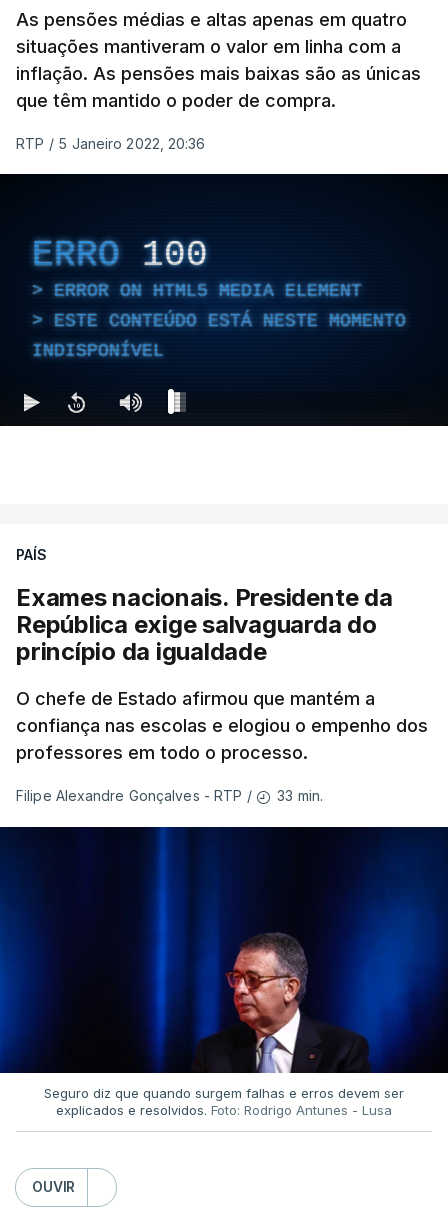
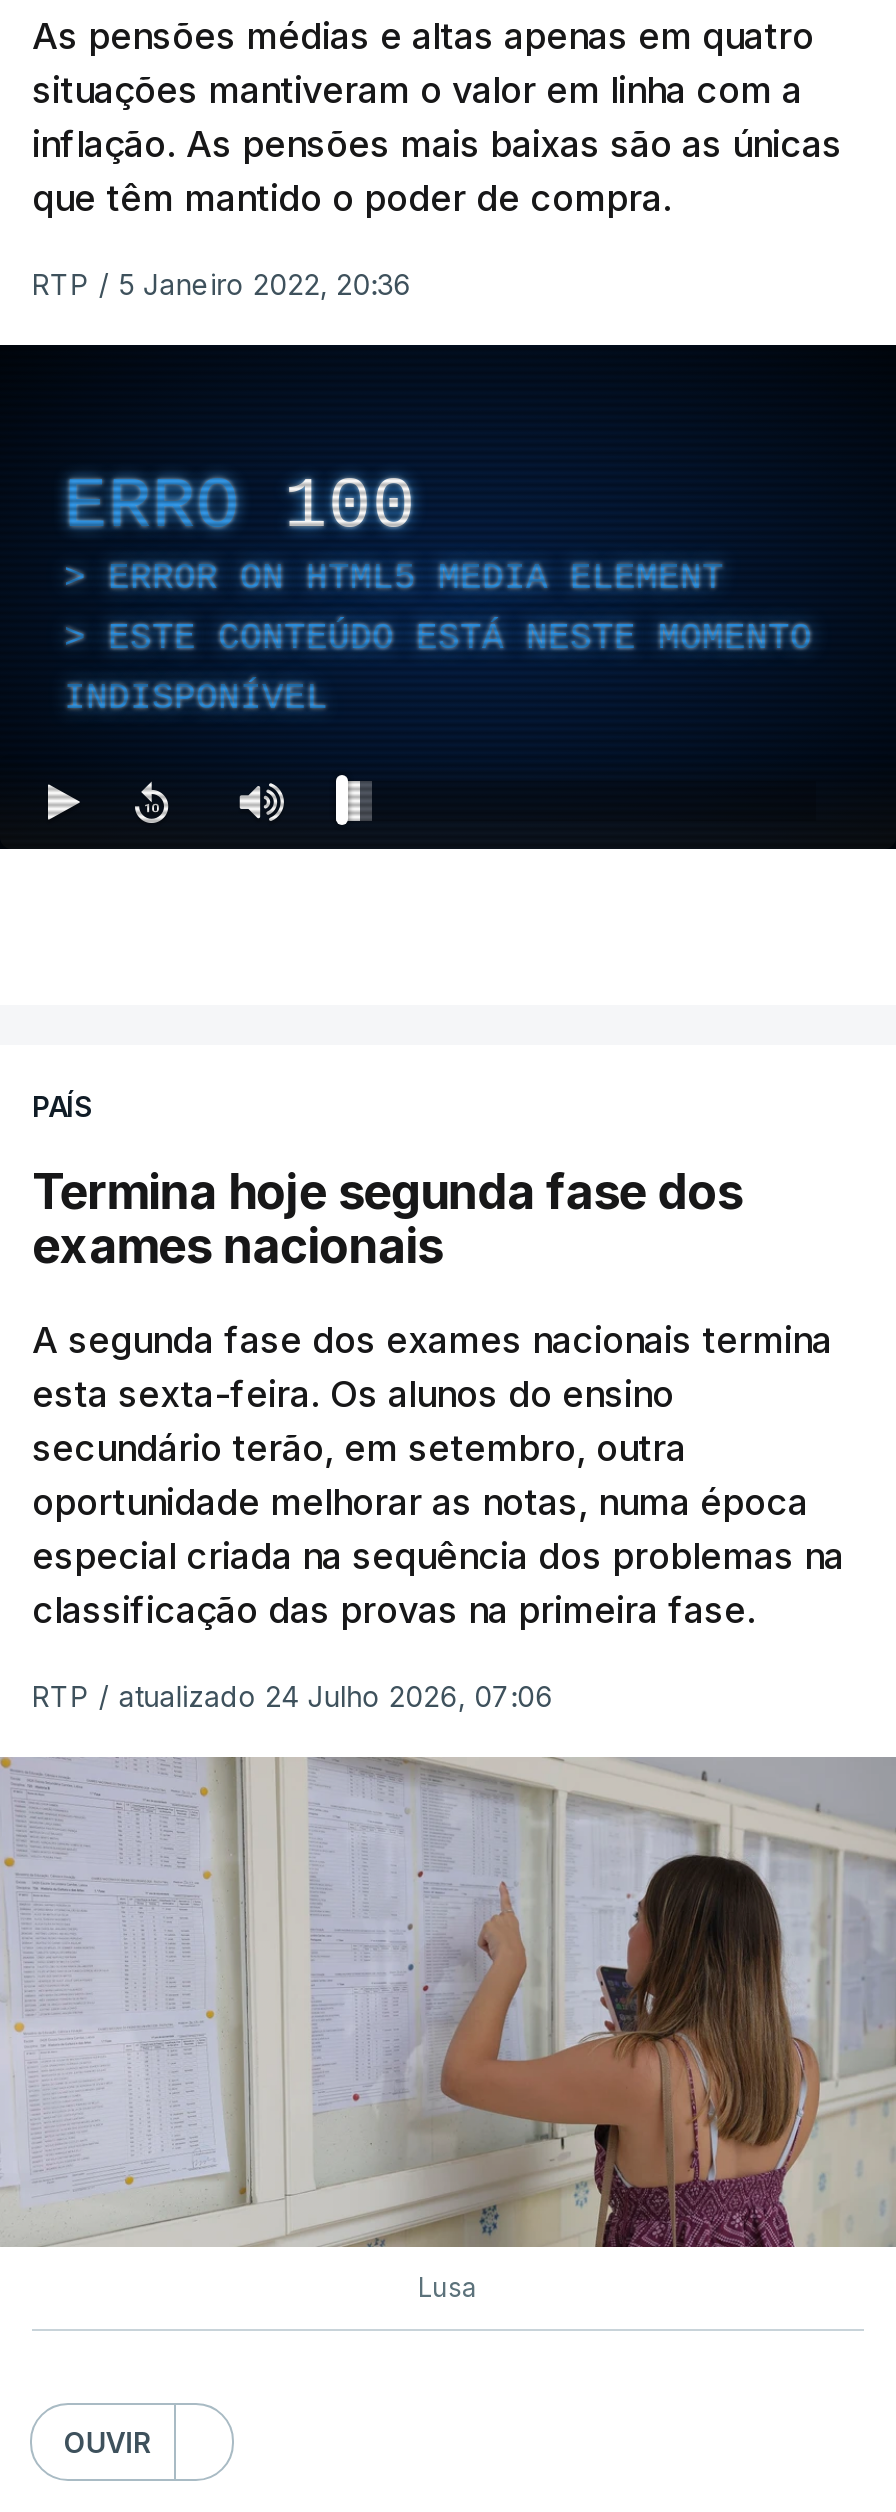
[16,583,393,666] Exames nacionais. Presidente da | República exige salvaguarda do | princípio da igualdade -> [32,1163,742,1275] Termina hoje segunda fase dos | exames nacionais
[16,688,428,763] O chefe de Estado afirmou que mantém a | confiança nas escolas e elogiou o empenho dos | professores em todo o processo. -> [32,1319,844,1631] A segunda fase dos exames nacionais termina | esta sexta-feira. Os alunos do ensino | secundário terão, em setembro, outra | oportunidade melhorar as notas, numa época | especial criada na sequência dos problemas na | classificação das provas na primeira fase.
[16,787,323,804] Filipe Alexandre Gonçalves - RTP / | 33 min. -> [32,1679,553,1713] RTP / atualizado 24 Julho 2026, 07:06
[3,826,445,1118] [image] | Seguro diz que quando surgem falhas e erros devem ser | explicados e resolvidos. Foto: Rodrigo Antunes - Lusa -> [6,1723,890,2304] [image] | Lusa

